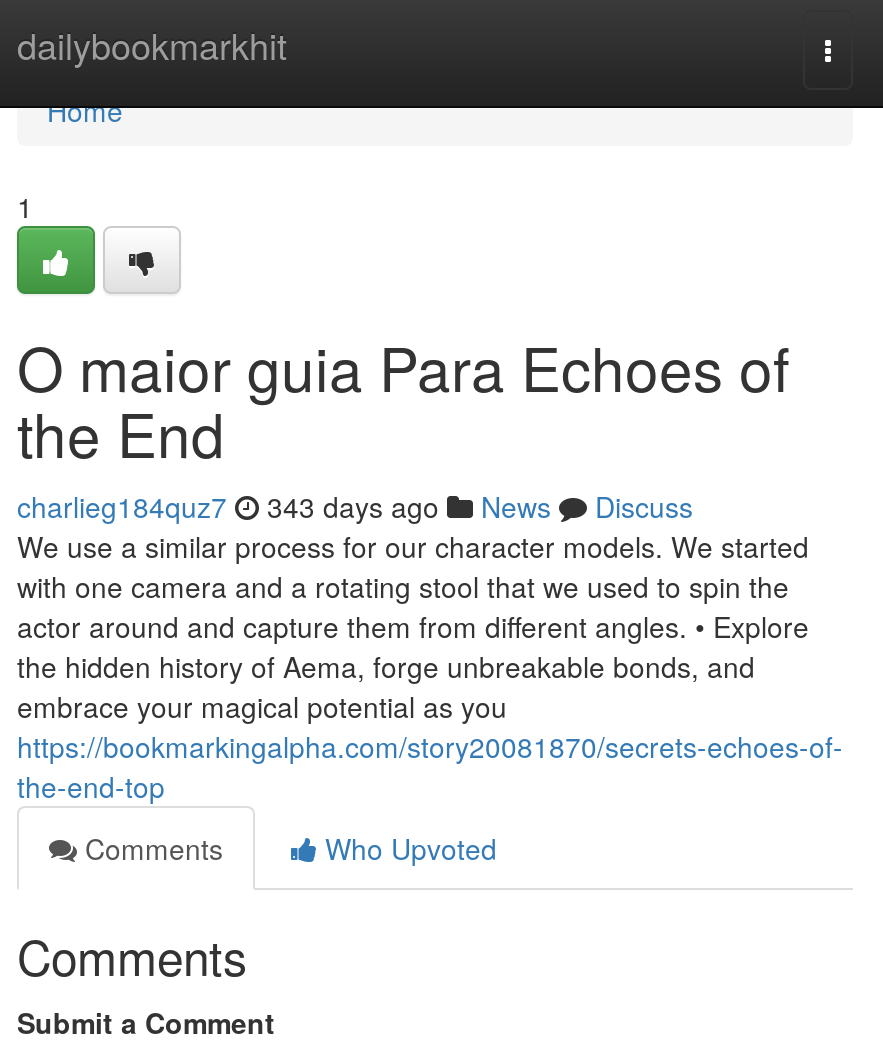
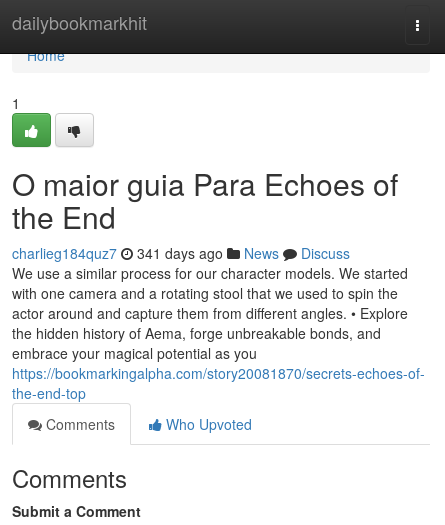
[17,486,693,526] charlieg184quz7 343 days ago News Discuss -> [12,243,350,263] charlieg184quz7 341 days ago News Discuss

